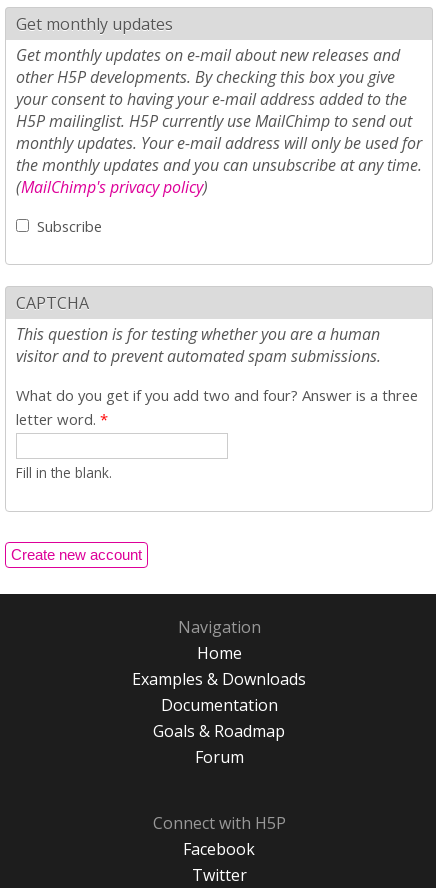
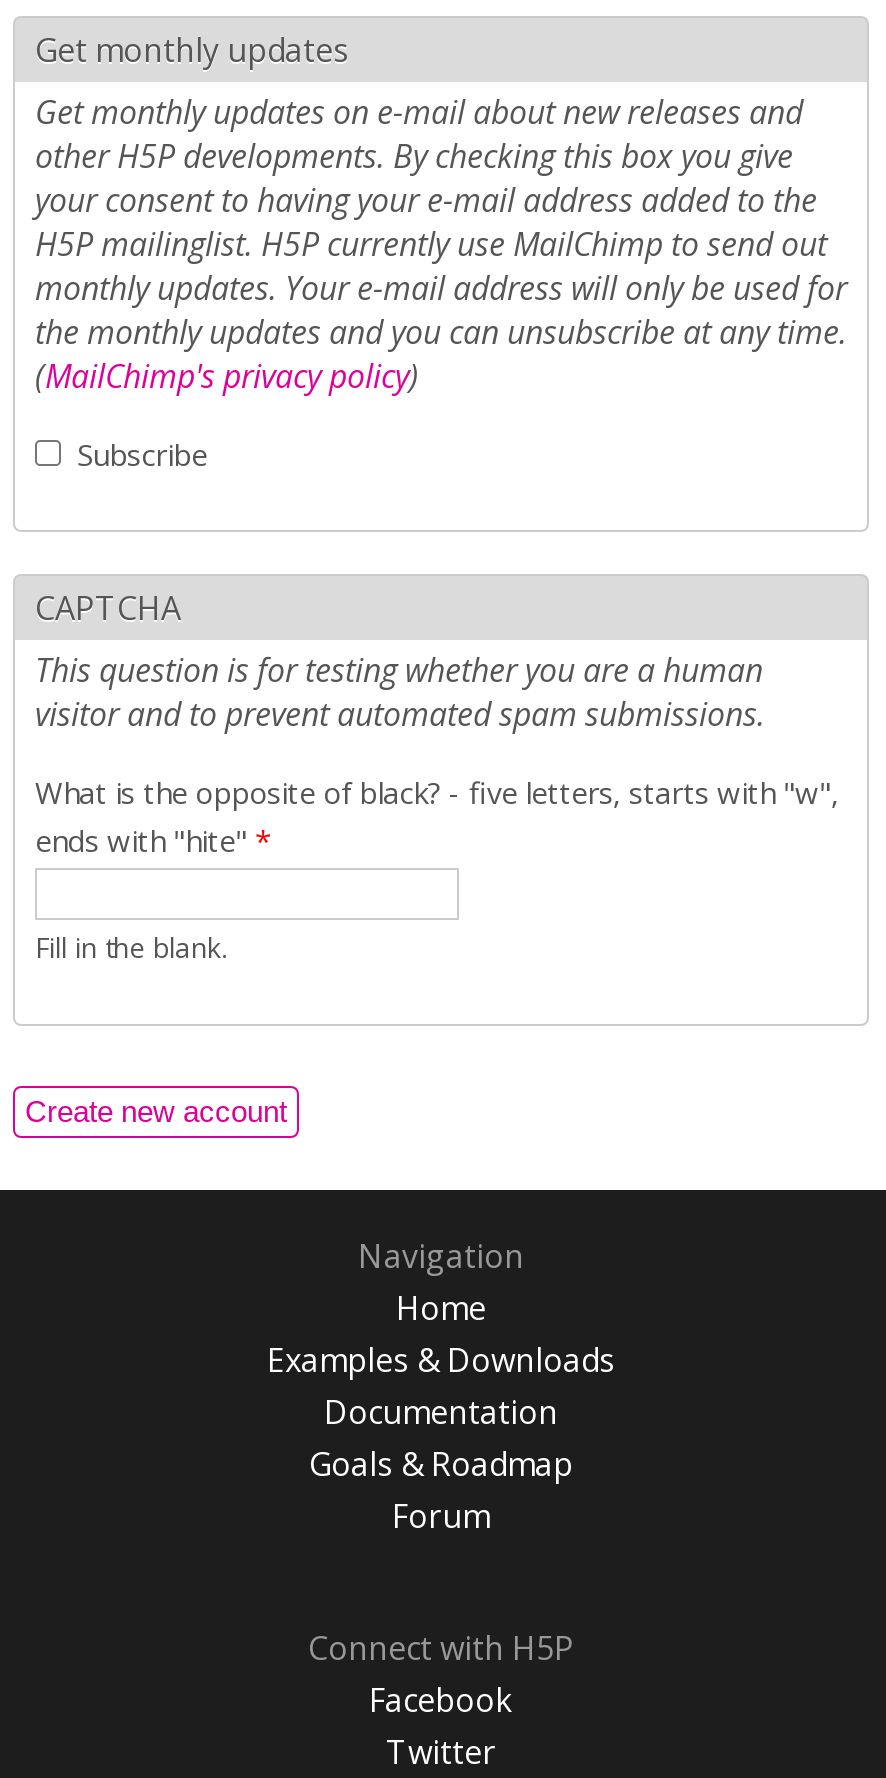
[16,385,418,429] What do you get if you add two and four? Answer is a three | letter word. * -> [35,772,839,860] What is the opposite of black? - five letters, starts with "w", | ends with "hite" *

